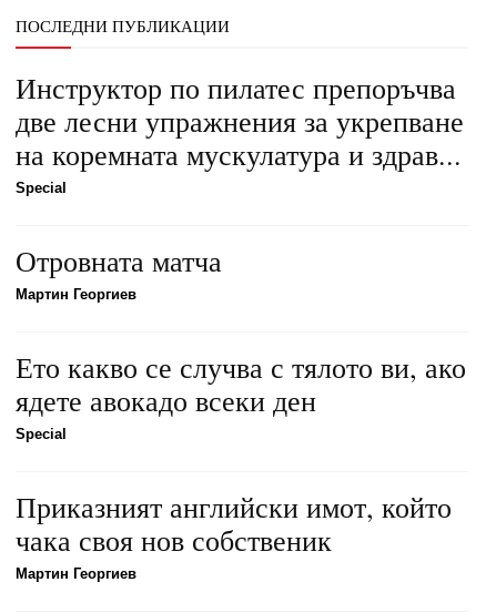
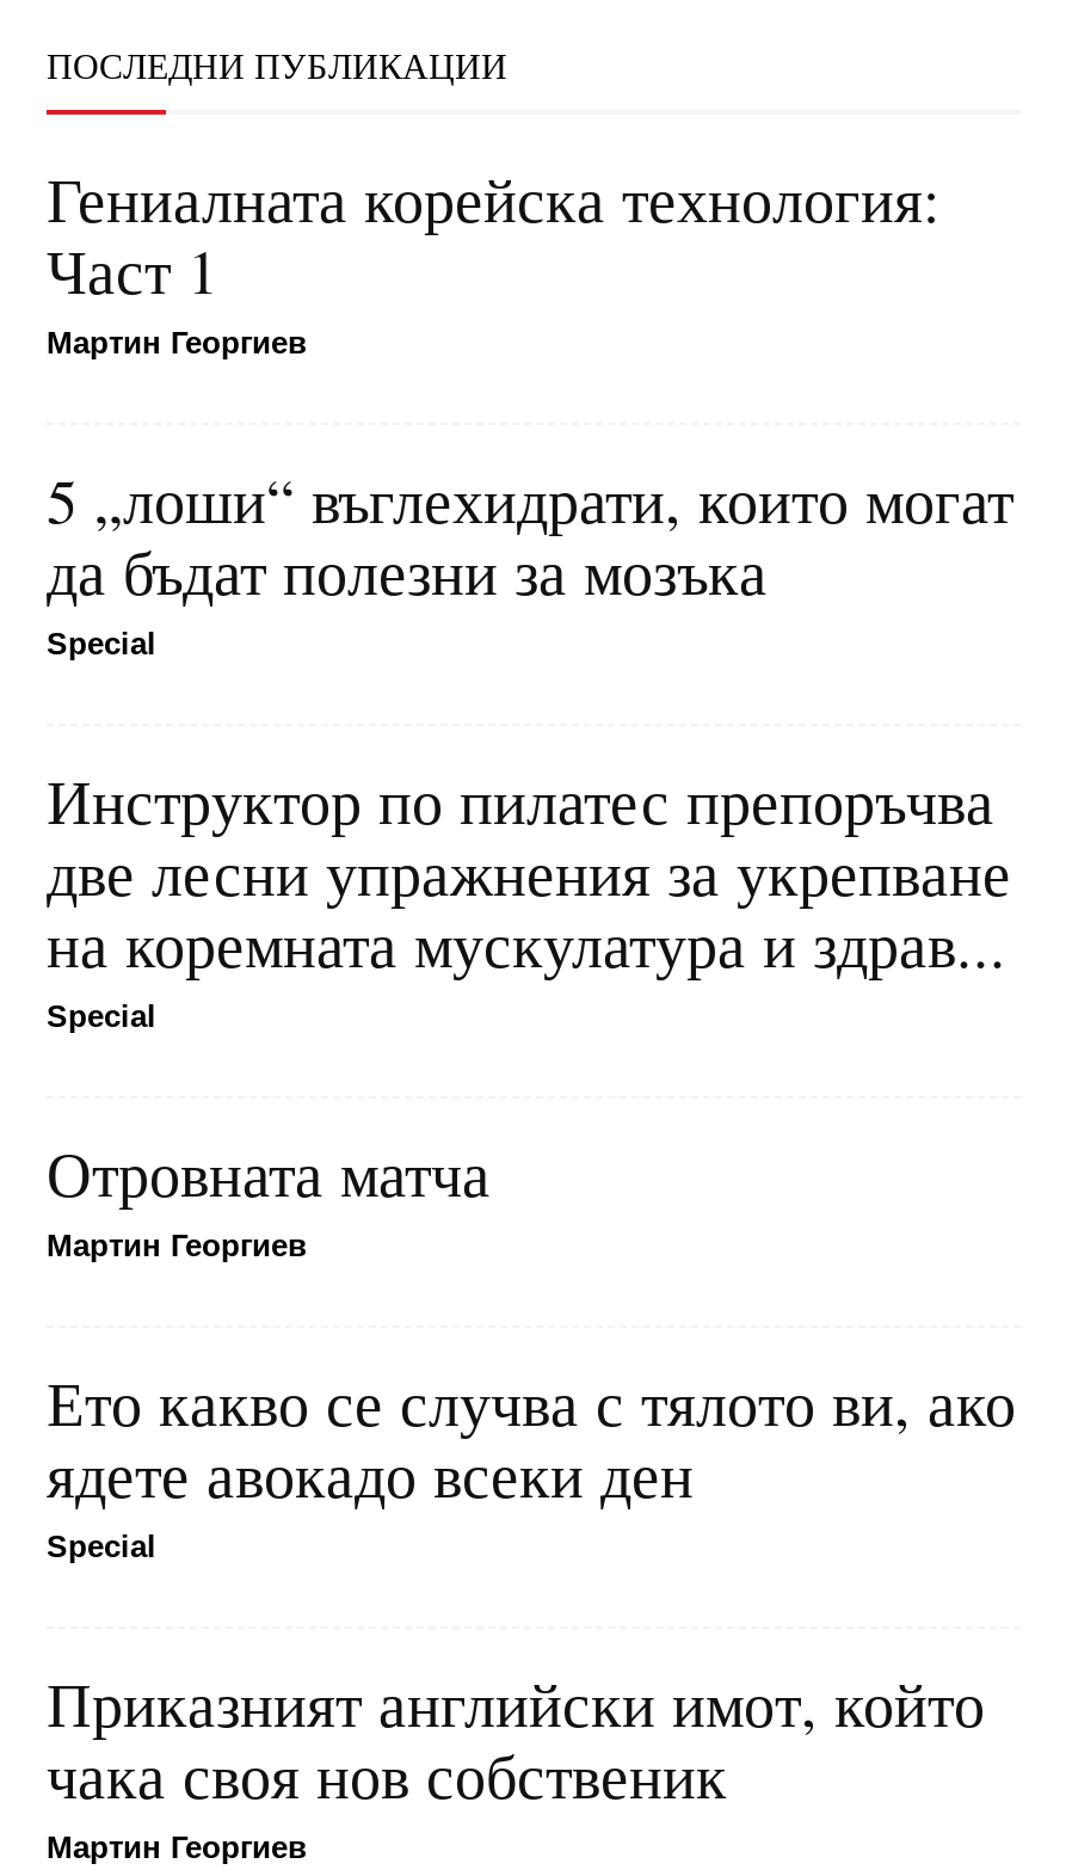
none -> [47,158,1013,662] Гениалната корейска технология: | Част 1 | Мартин Георгиев | 5 „лоши“ въглехидрати, които могат | да бъдат полезни за мозъка | Special

